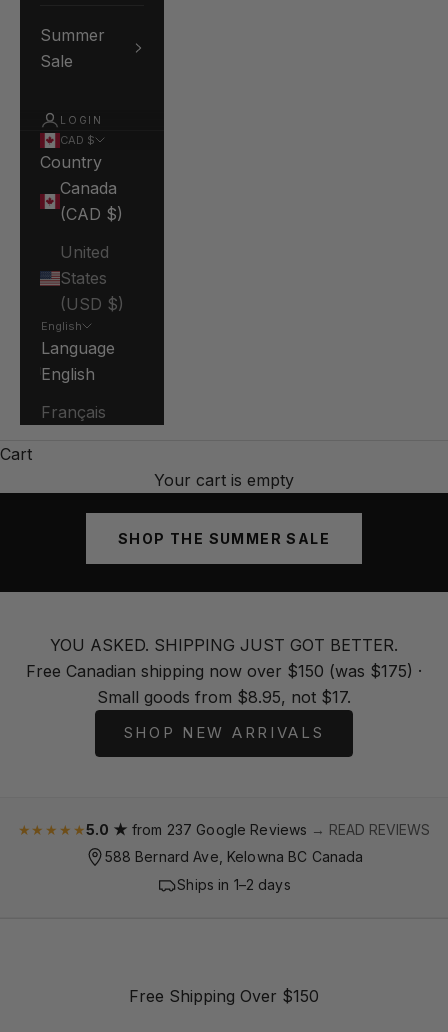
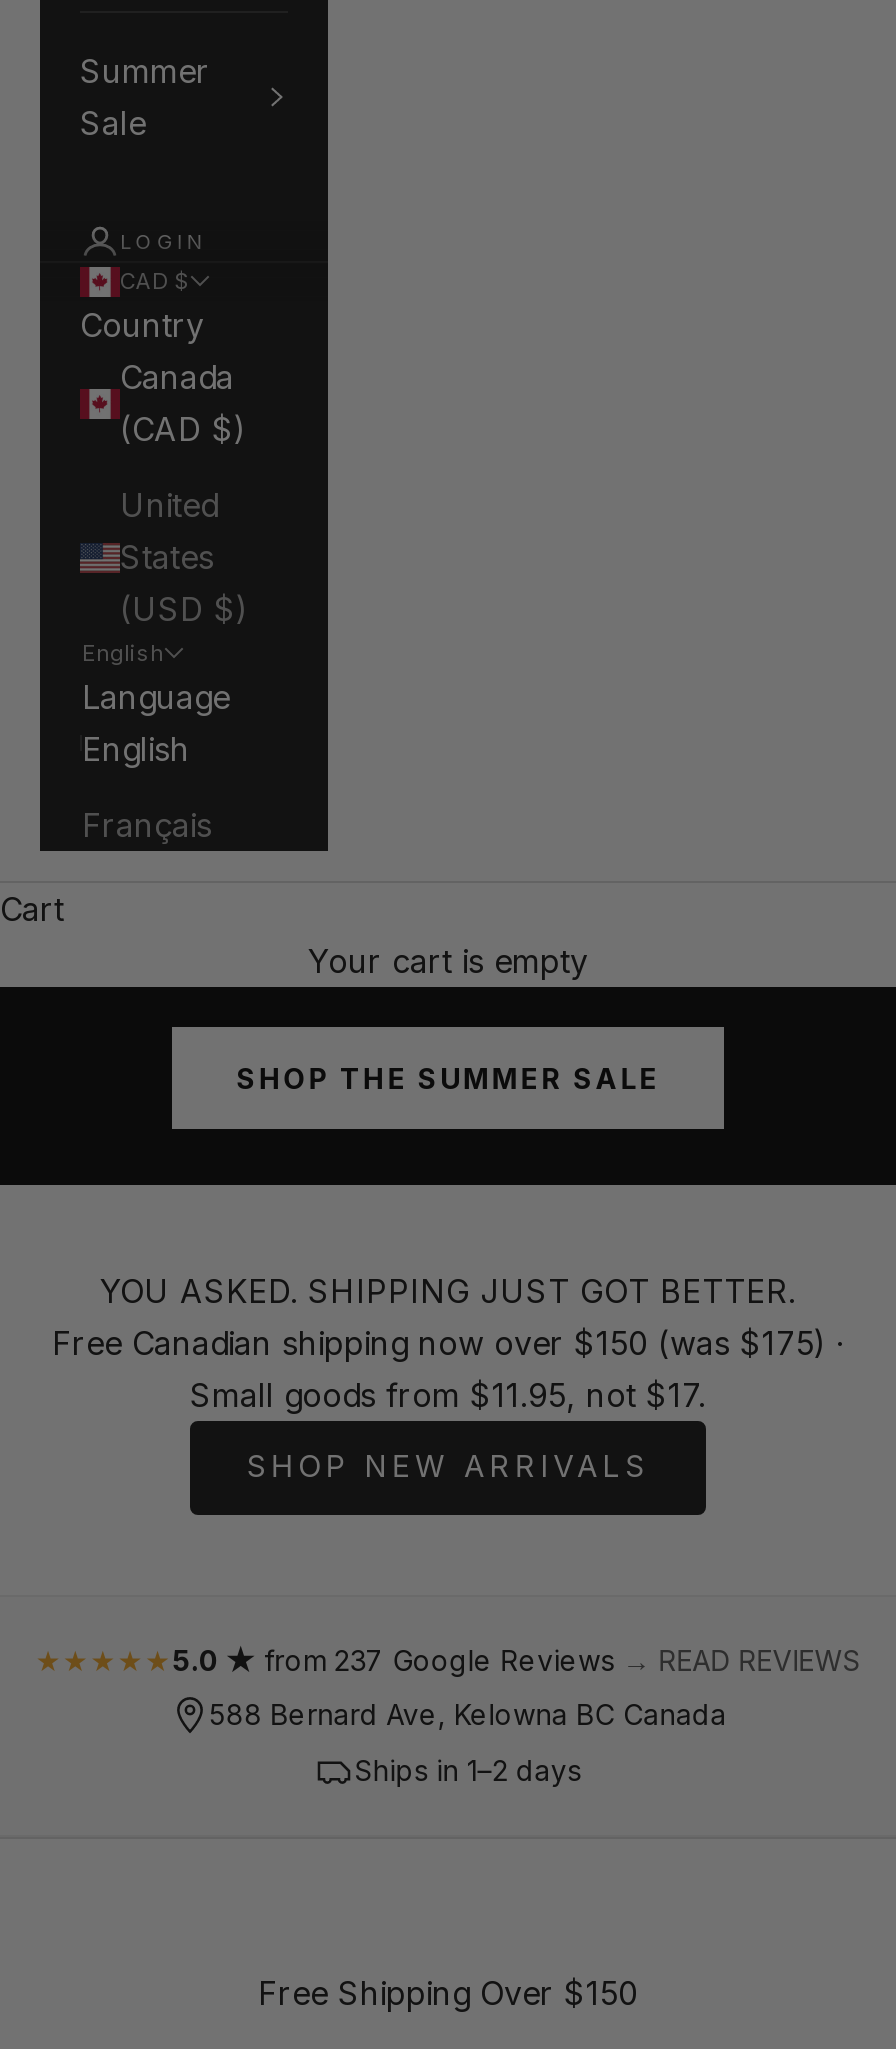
[97,687,351,707] Small goods from $8.95, not $17. -> [190,1375,706,1415] Small goods from $11.95, not $17.

